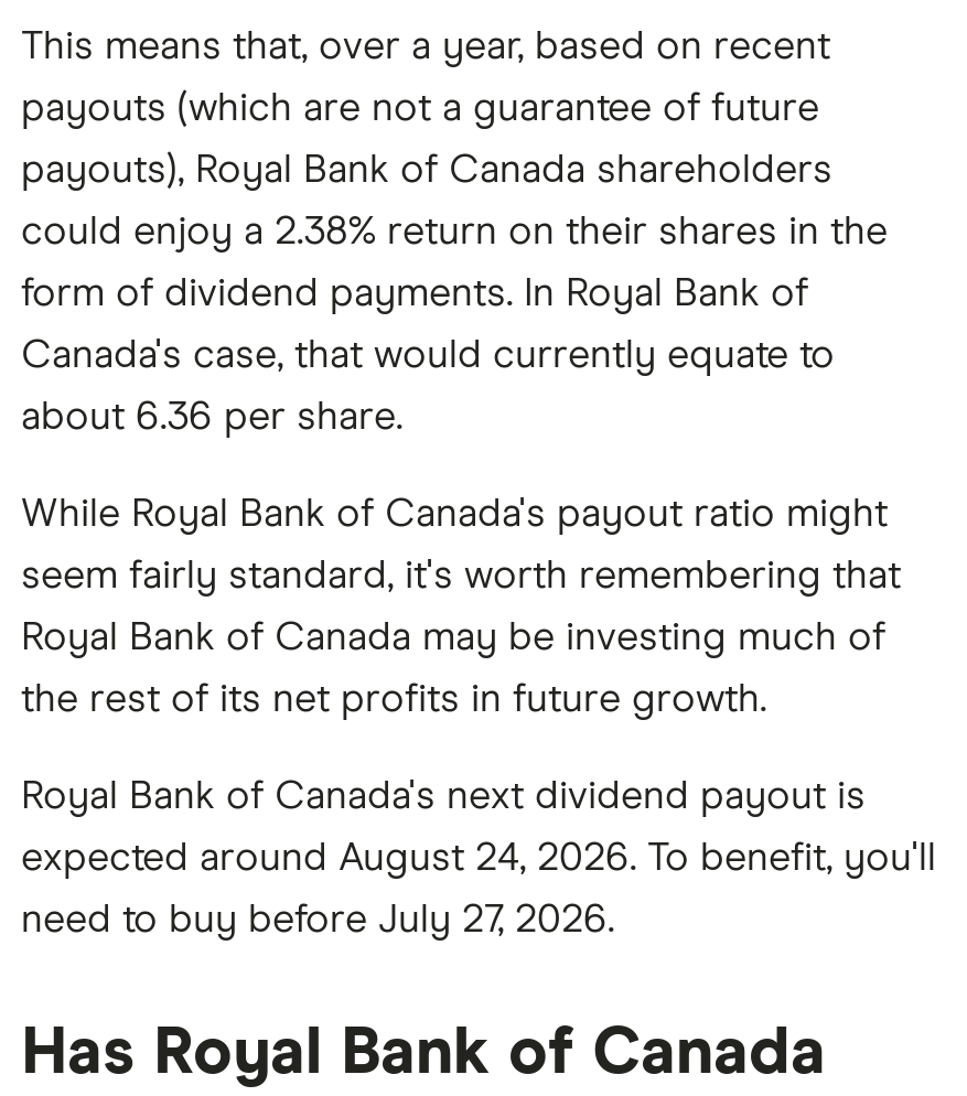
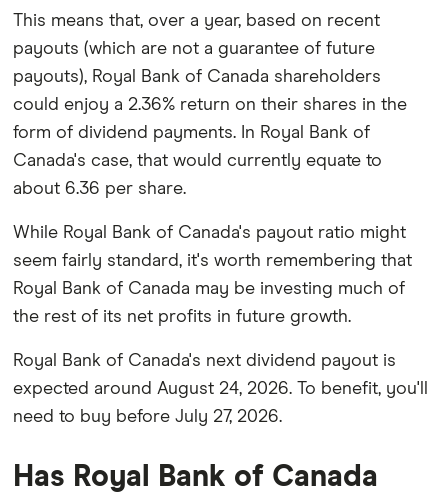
[21,213,888,252] could enjoy a 2.38% return on their shares in the -> [13,96,407,114] could enjoy a 2.36% return on their shares in the

